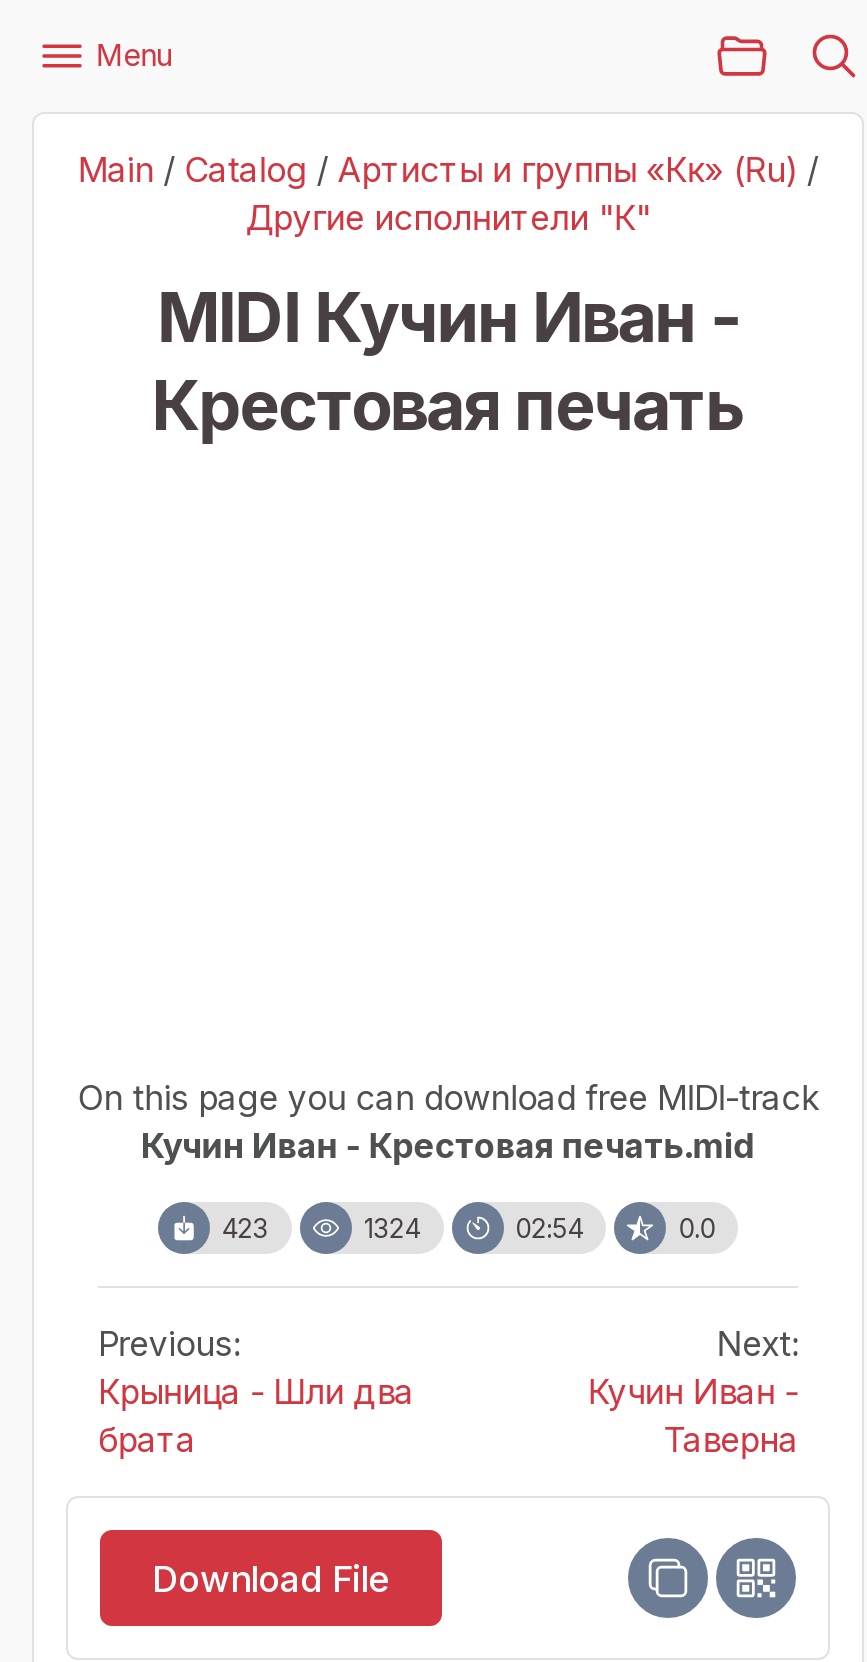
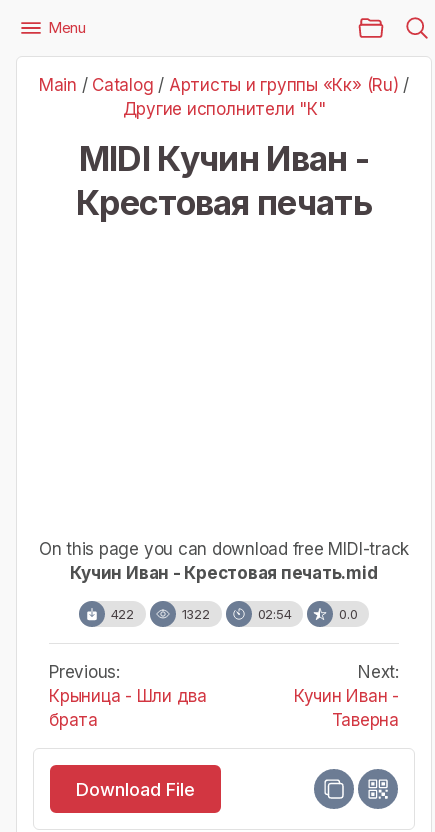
[221,1211,268,1243] 423 -> [111,605,134,621] 422
[363,1211,419,1243] 1324 -> [182,605,210,621] 1322

